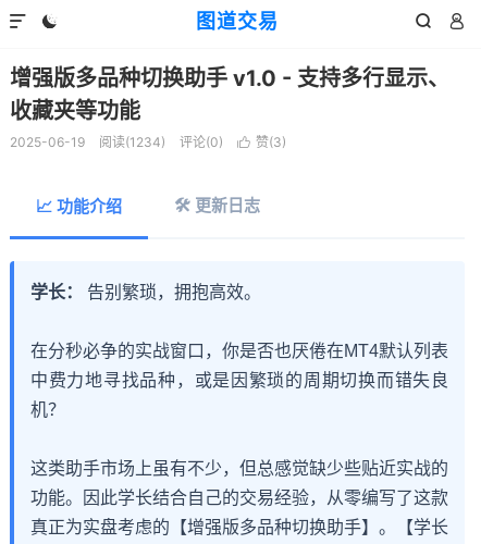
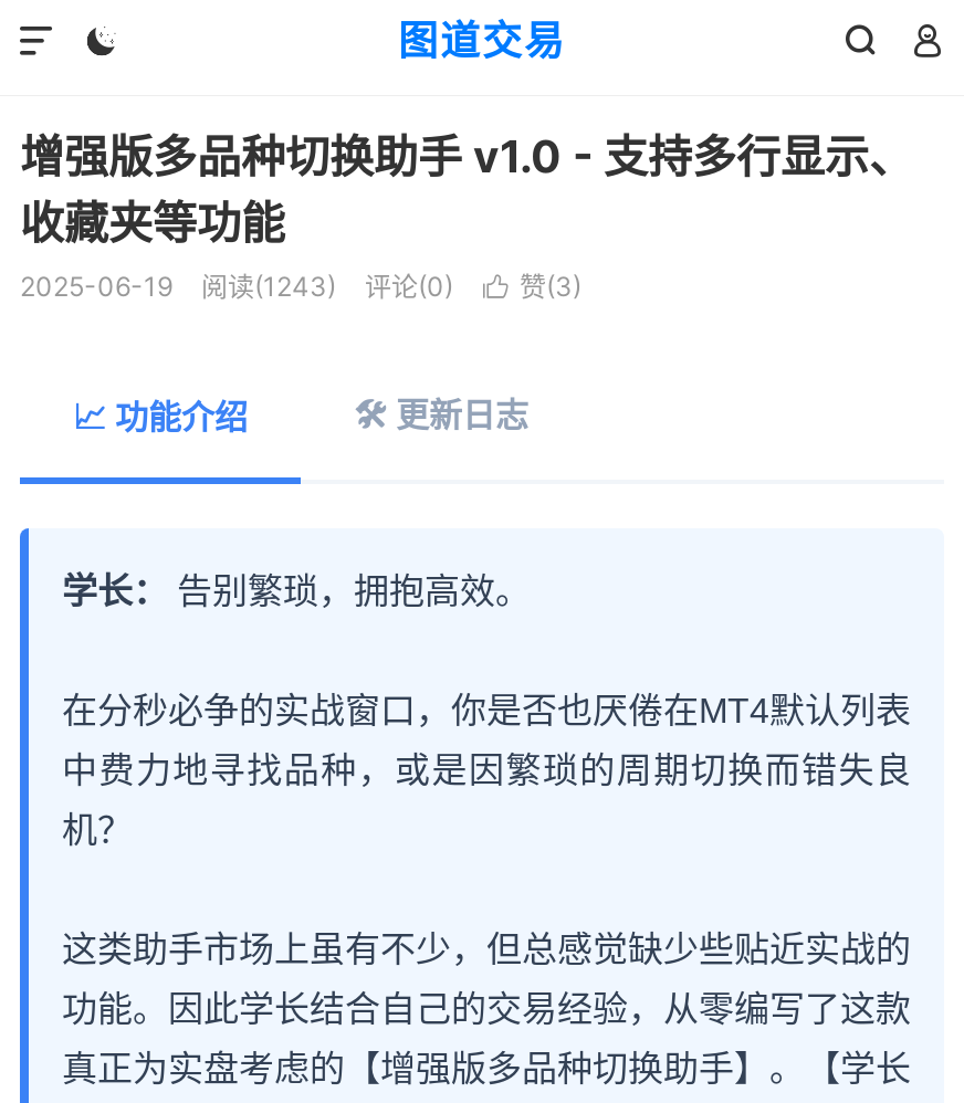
[99,134,165,150] 阅读(1234) -> [201,270,336,303] 阅读(1243)

